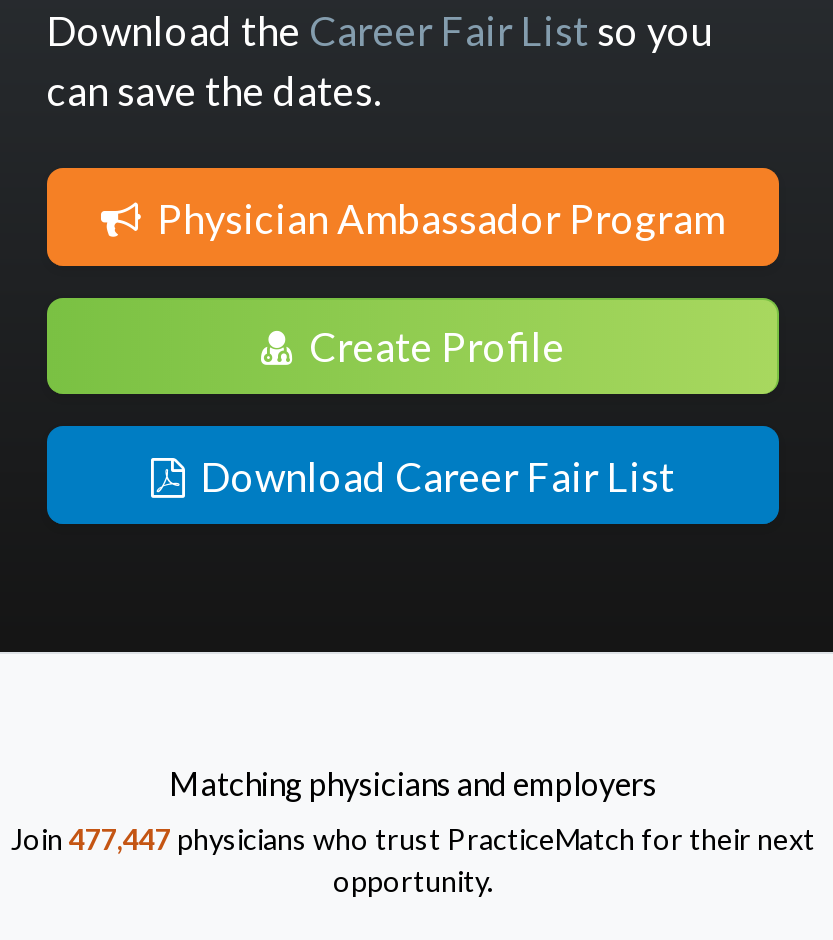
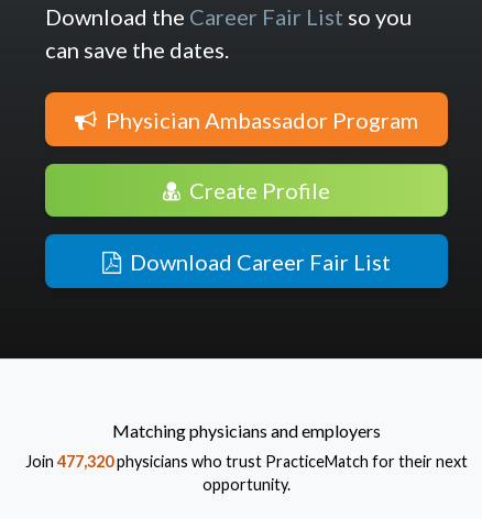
[11,822,815,856] Join 477,447 physicians who trust PracticeMatch for their next -> [25,452,468,470] Join 477,320 physicians who trust PracticeMatch for their next

